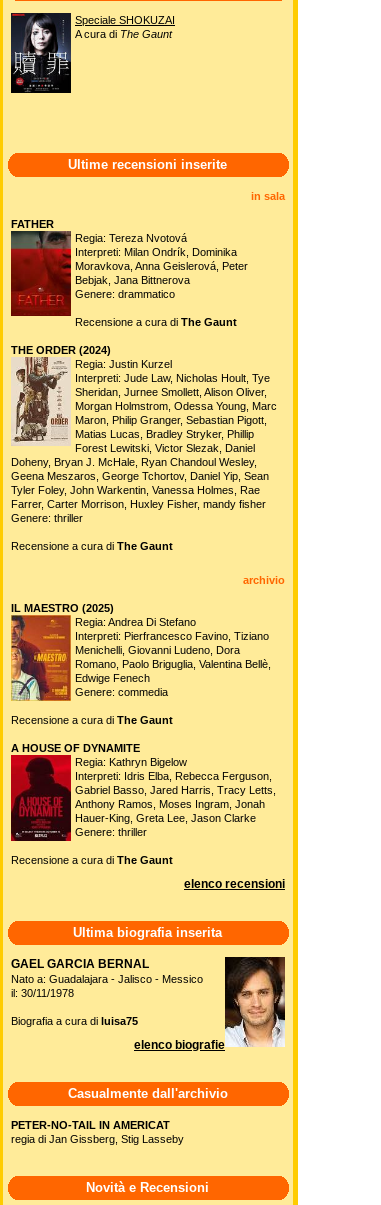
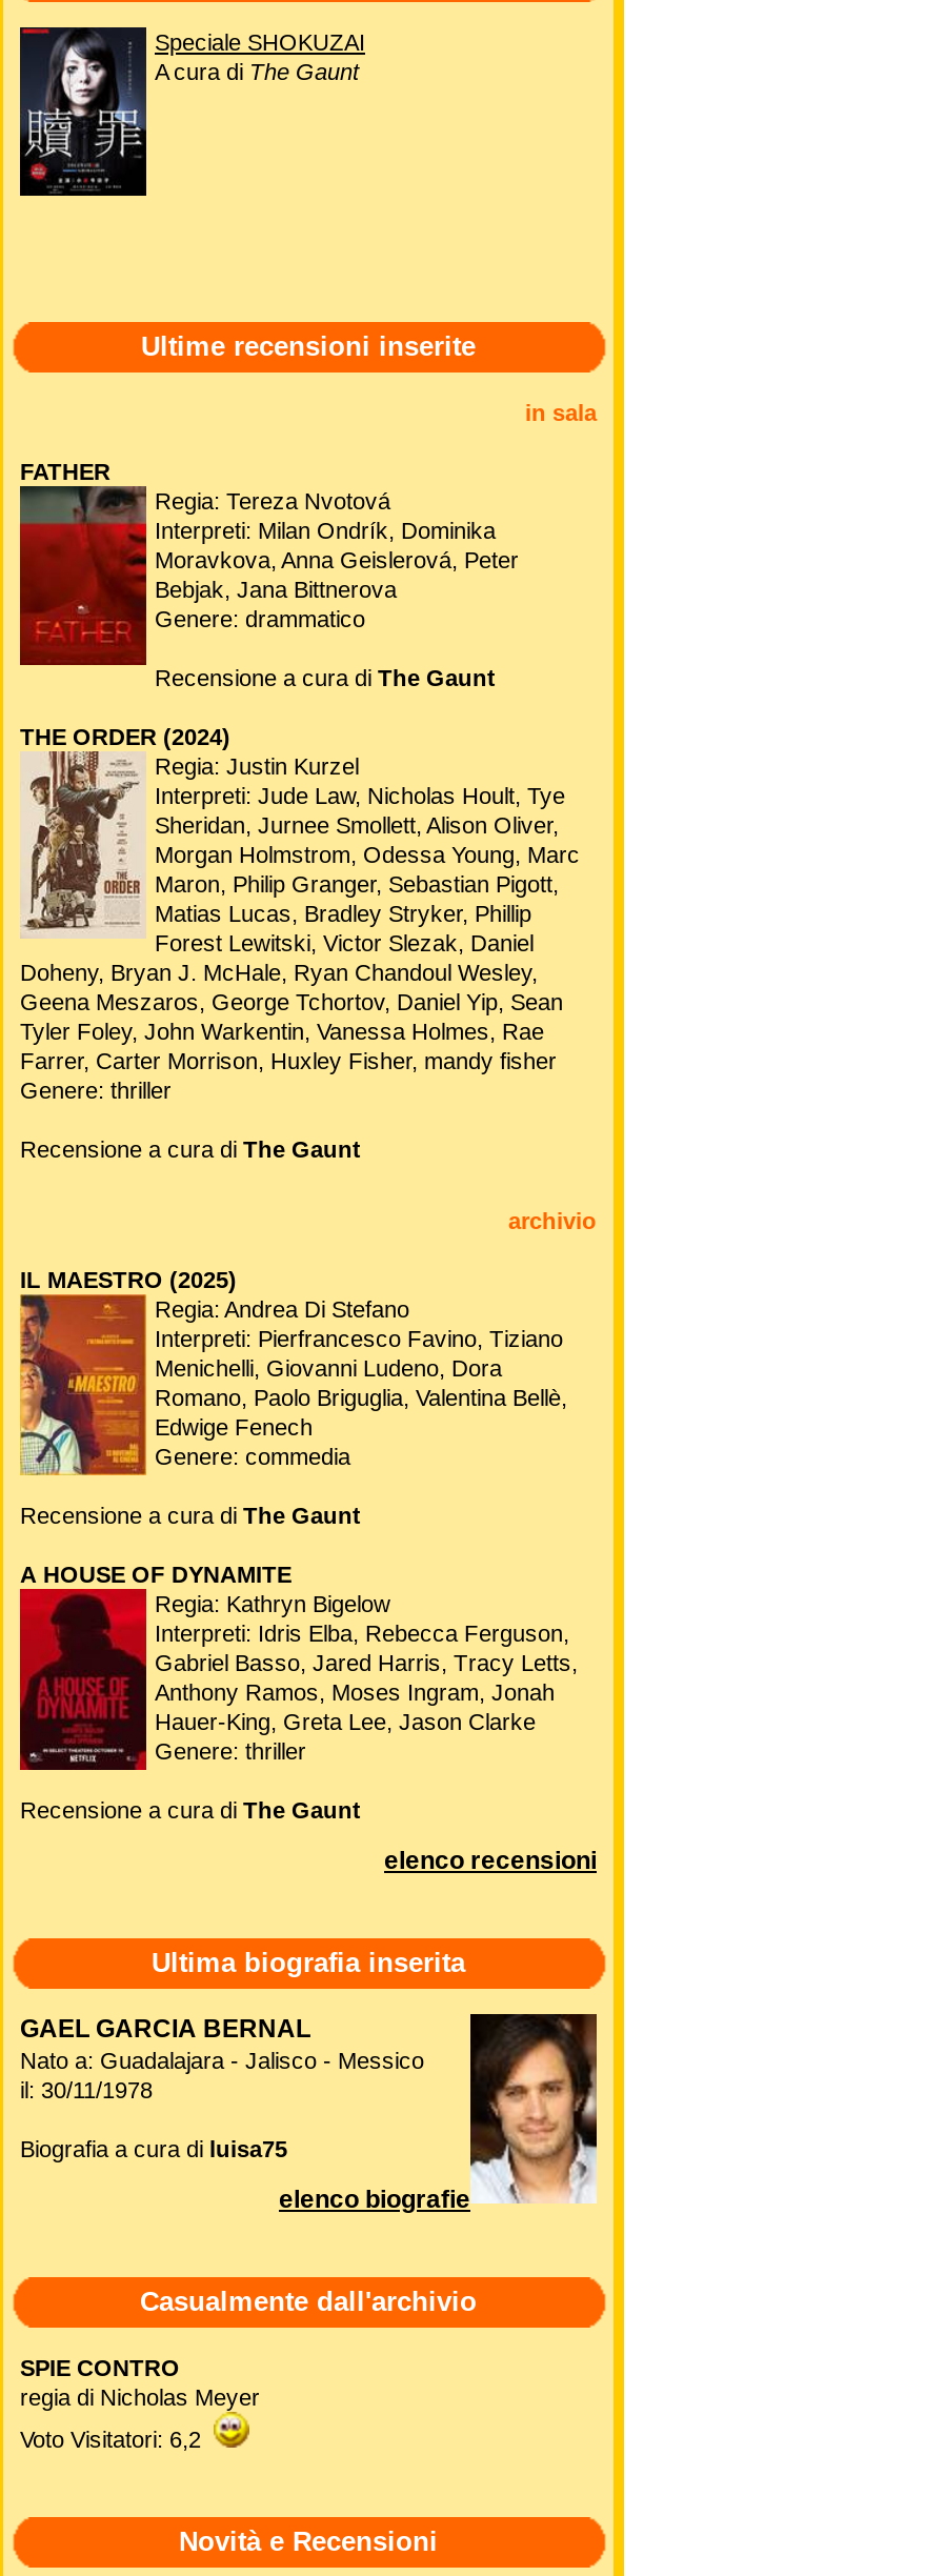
[11,1119,184,1145] PETER-NO-TAIL IN AMERICAT | regia di Jan Gissberg, Stig Lasseby -> [20,2355,260,2452] SPIE CONTRO | regia di Nicholas Meyer | Voto Visitatori: 6,2

